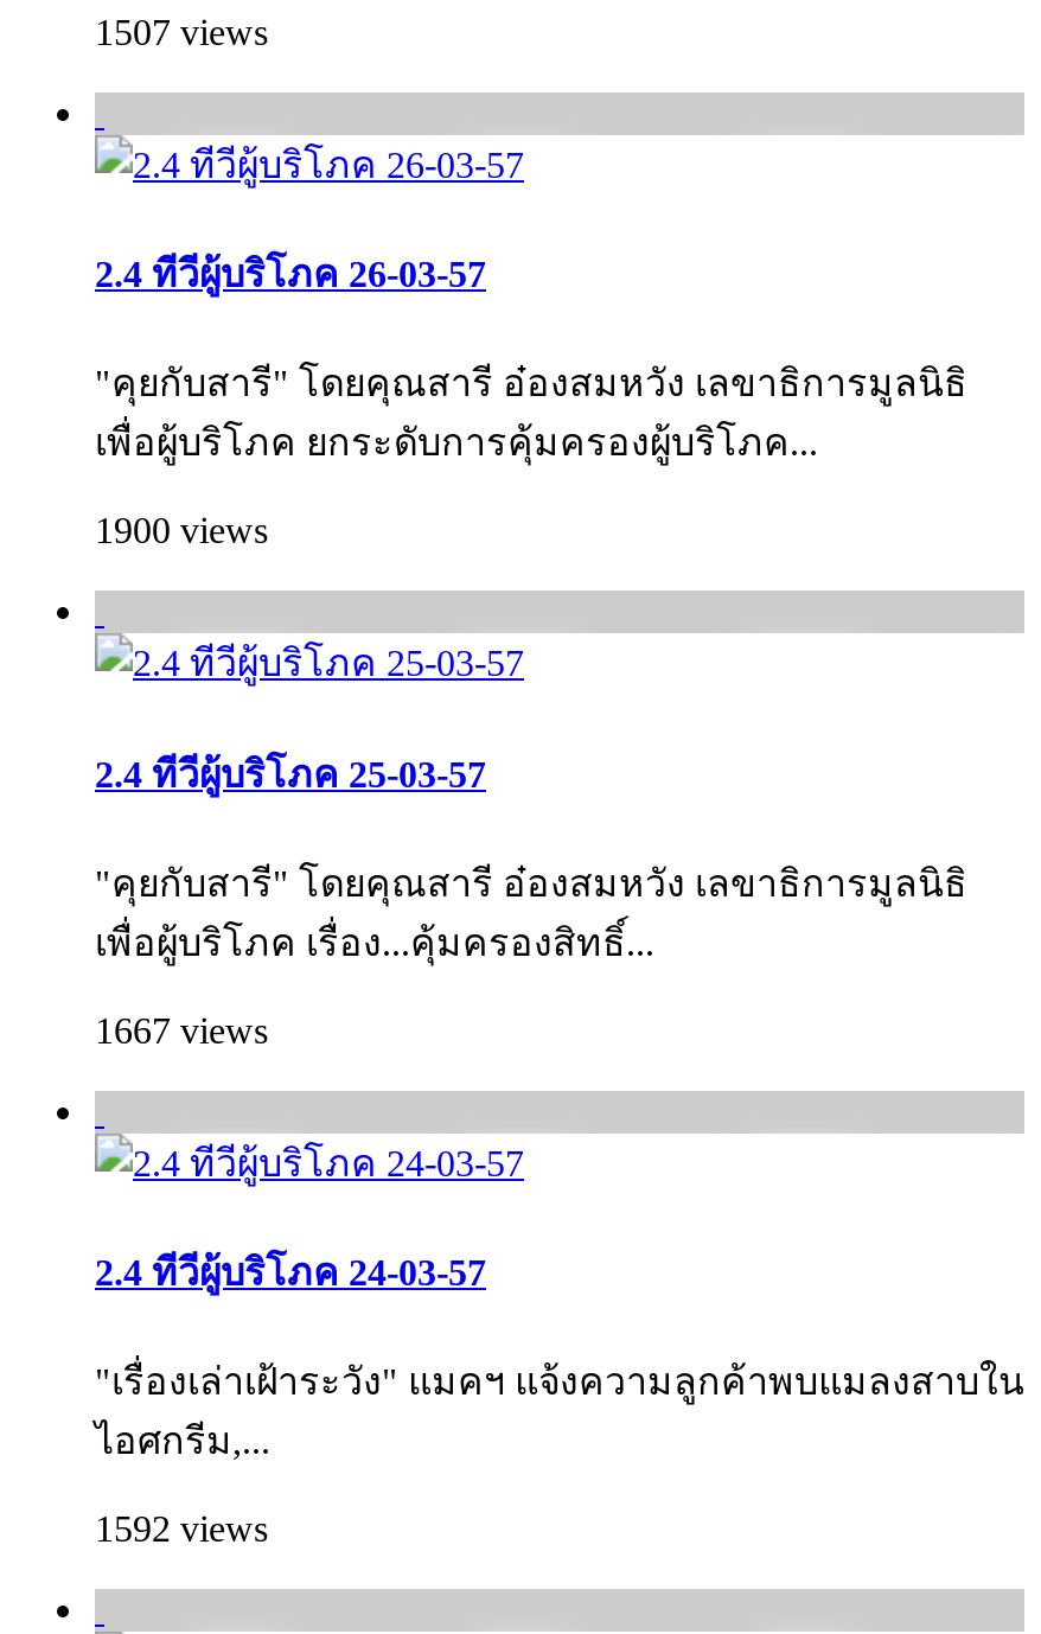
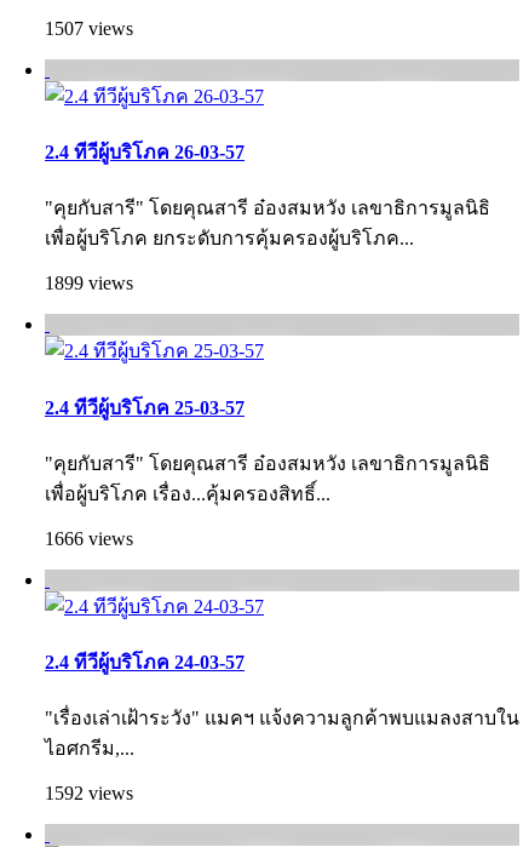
[95,511,268,551] 1900 views -> [45,273,133,294] 1899 views
[95,1010,268,1050] 1667 views -> [45,528,133,549] 1666 views

